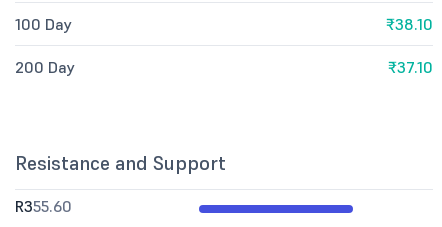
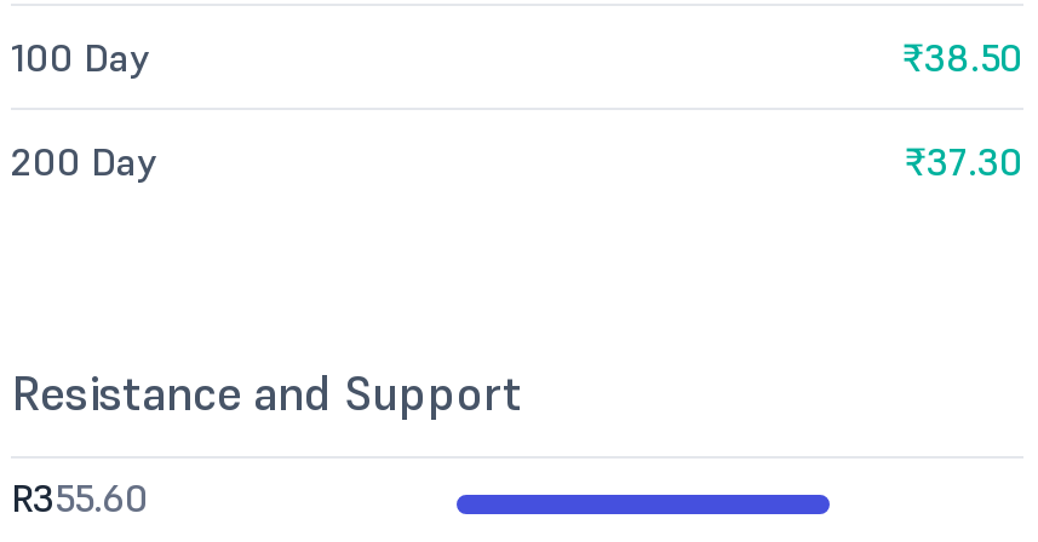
[386,14,433,34] ₹38.10 -> [902,33,1023,81] ₹38.50
[388,57,433,77] ₹37.10 -> [905,137,1023,185] ₹37.30

